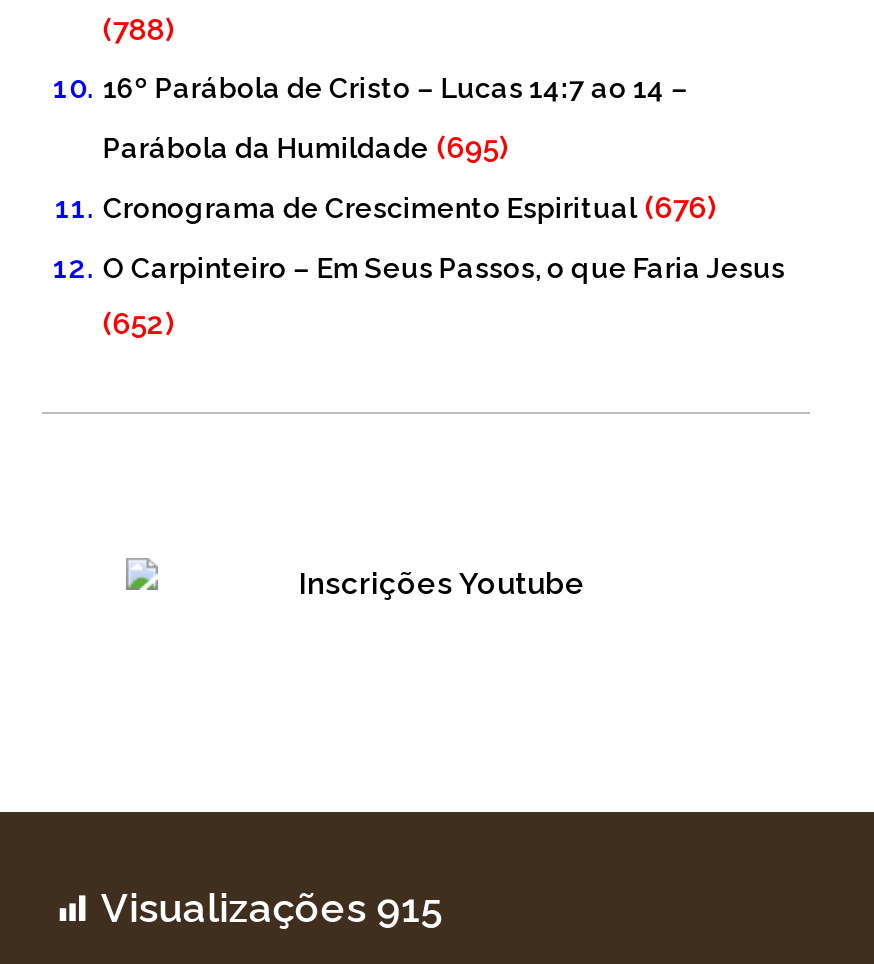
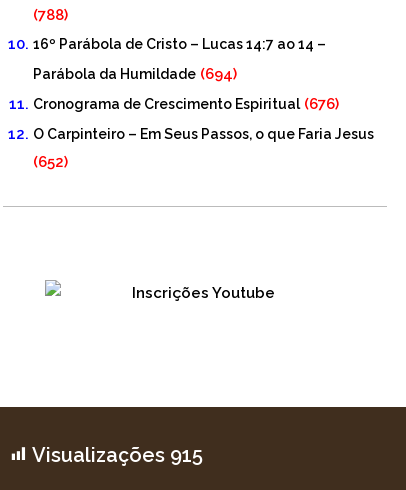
[103,130,507,166] Parábola da Humildade (695) -> [33,65,237,83] Parábola da Humildade (694)

